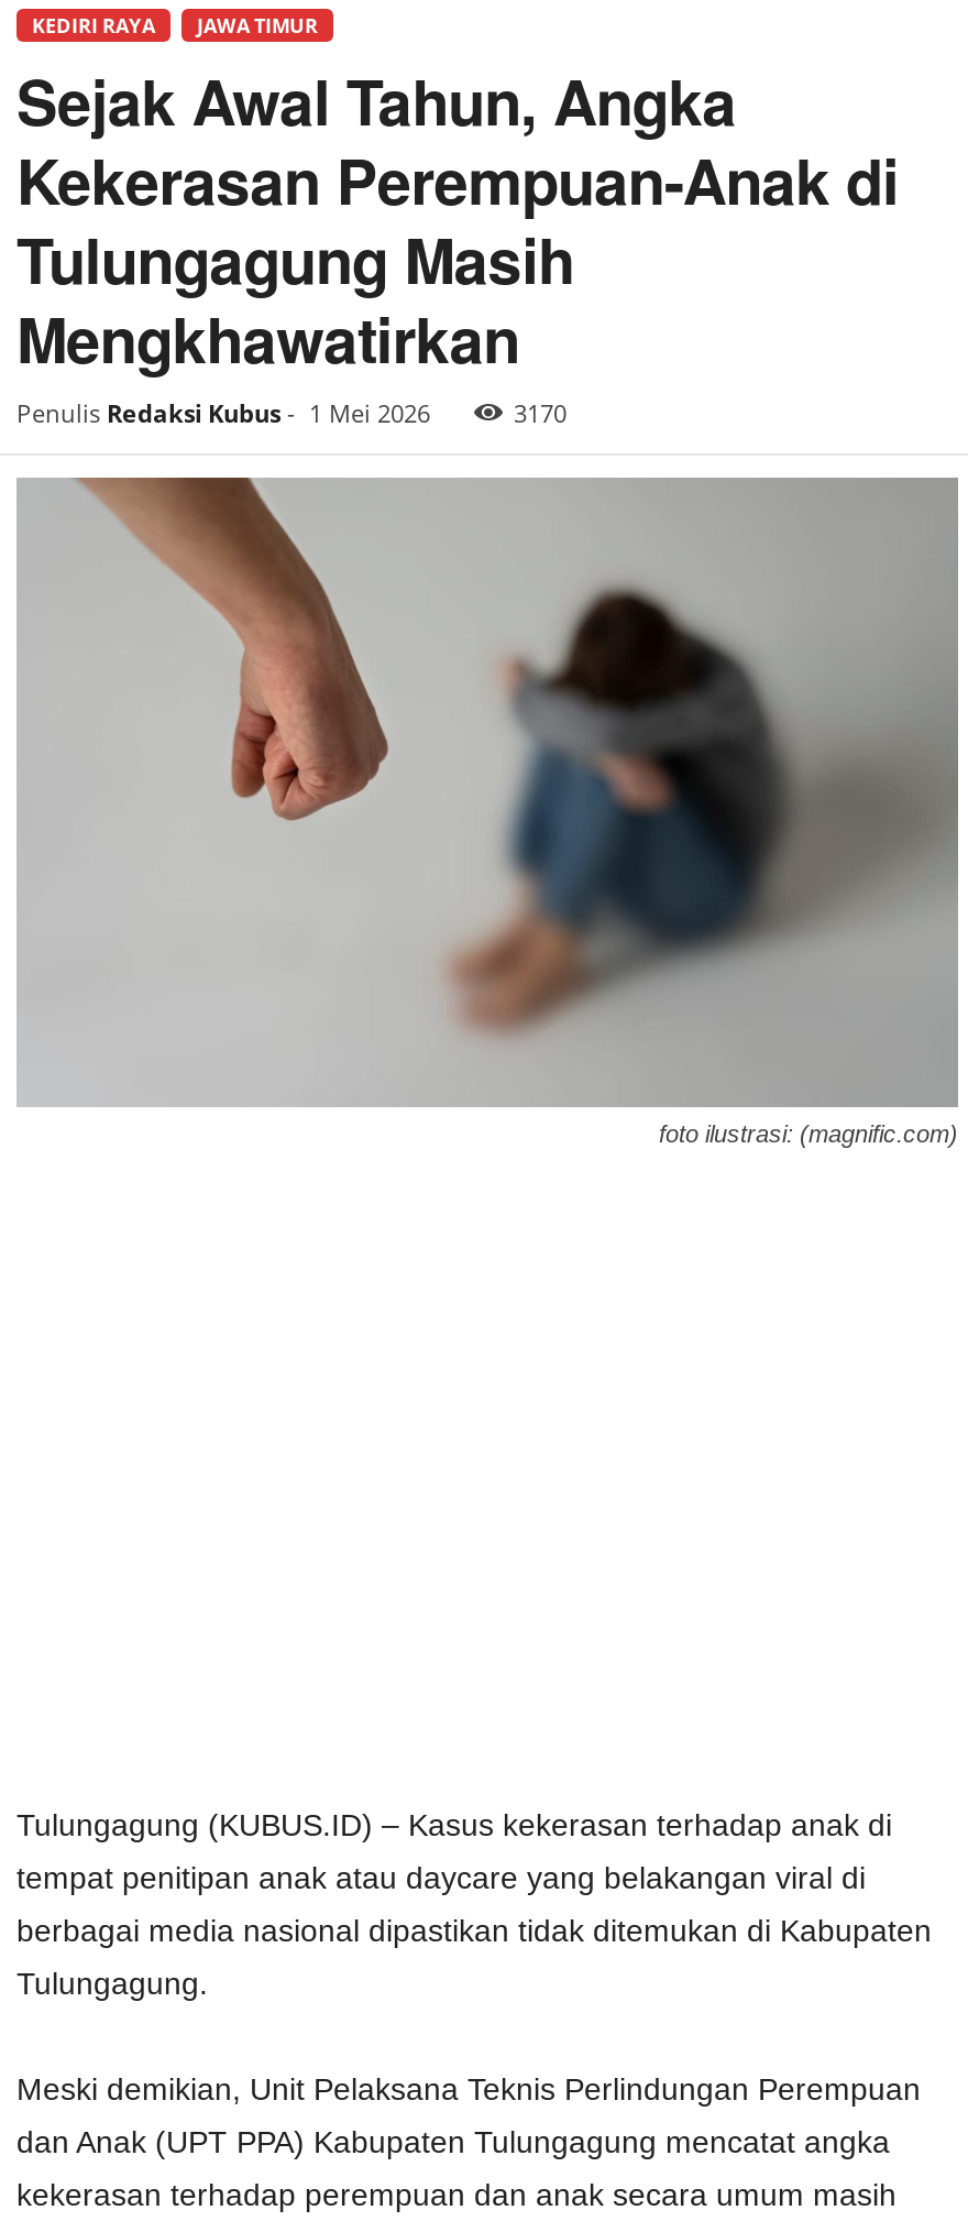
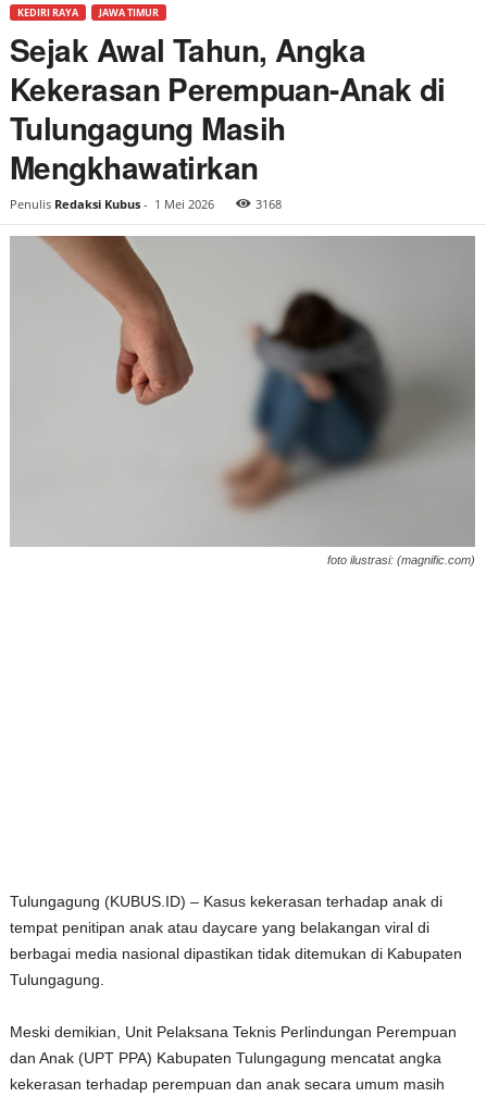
[514,396,566,429] 3170 -> [256,196,282,212] 3168

